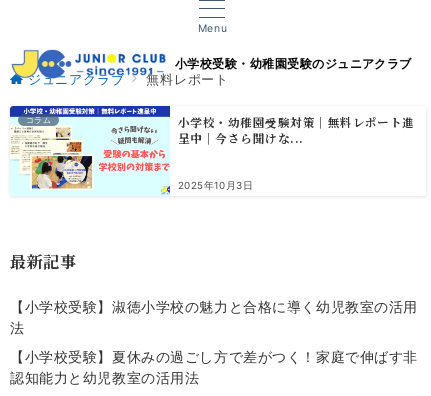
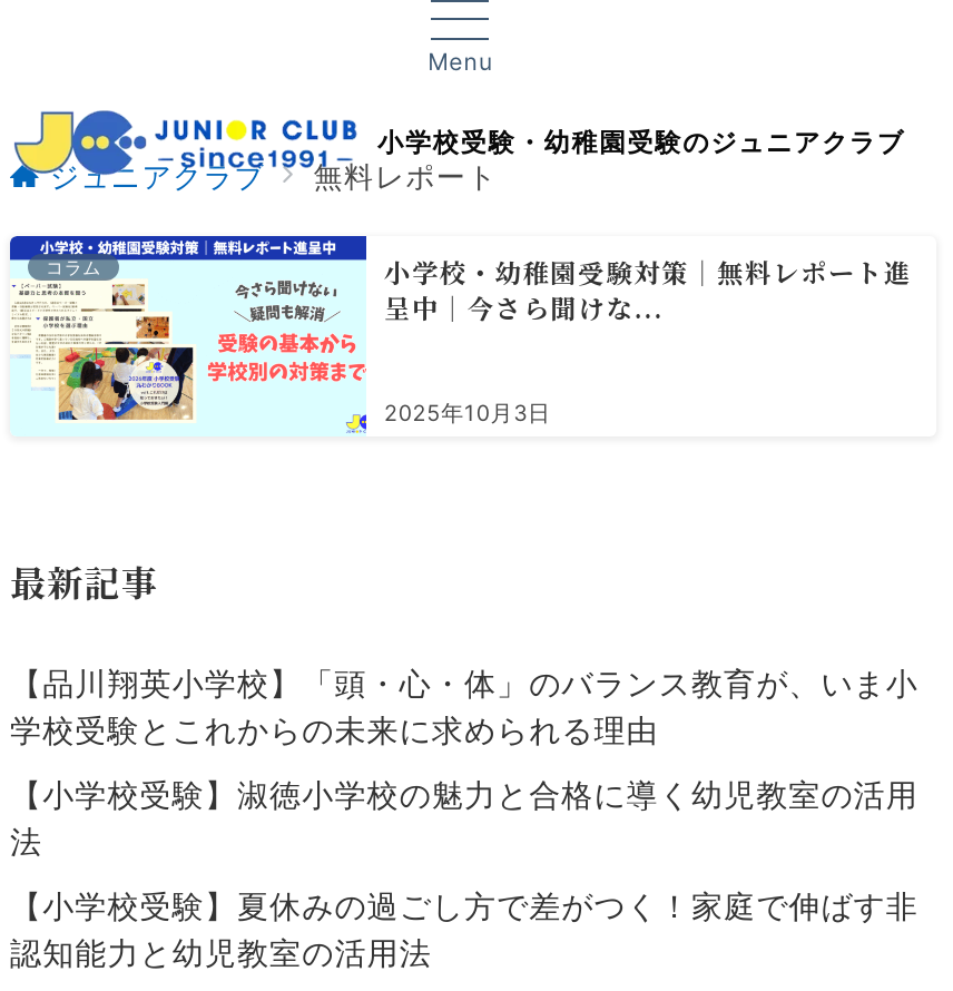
none -> [10,664,918,748] 【品川翔英小学校】「頭・心・体」のバランス教育が、いま小 | 学校受験とこれからの未来に求められる理由

